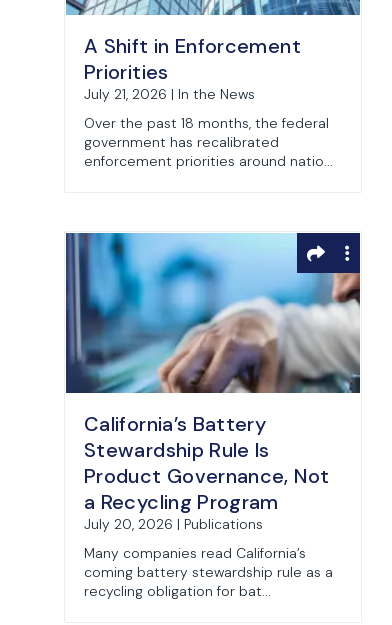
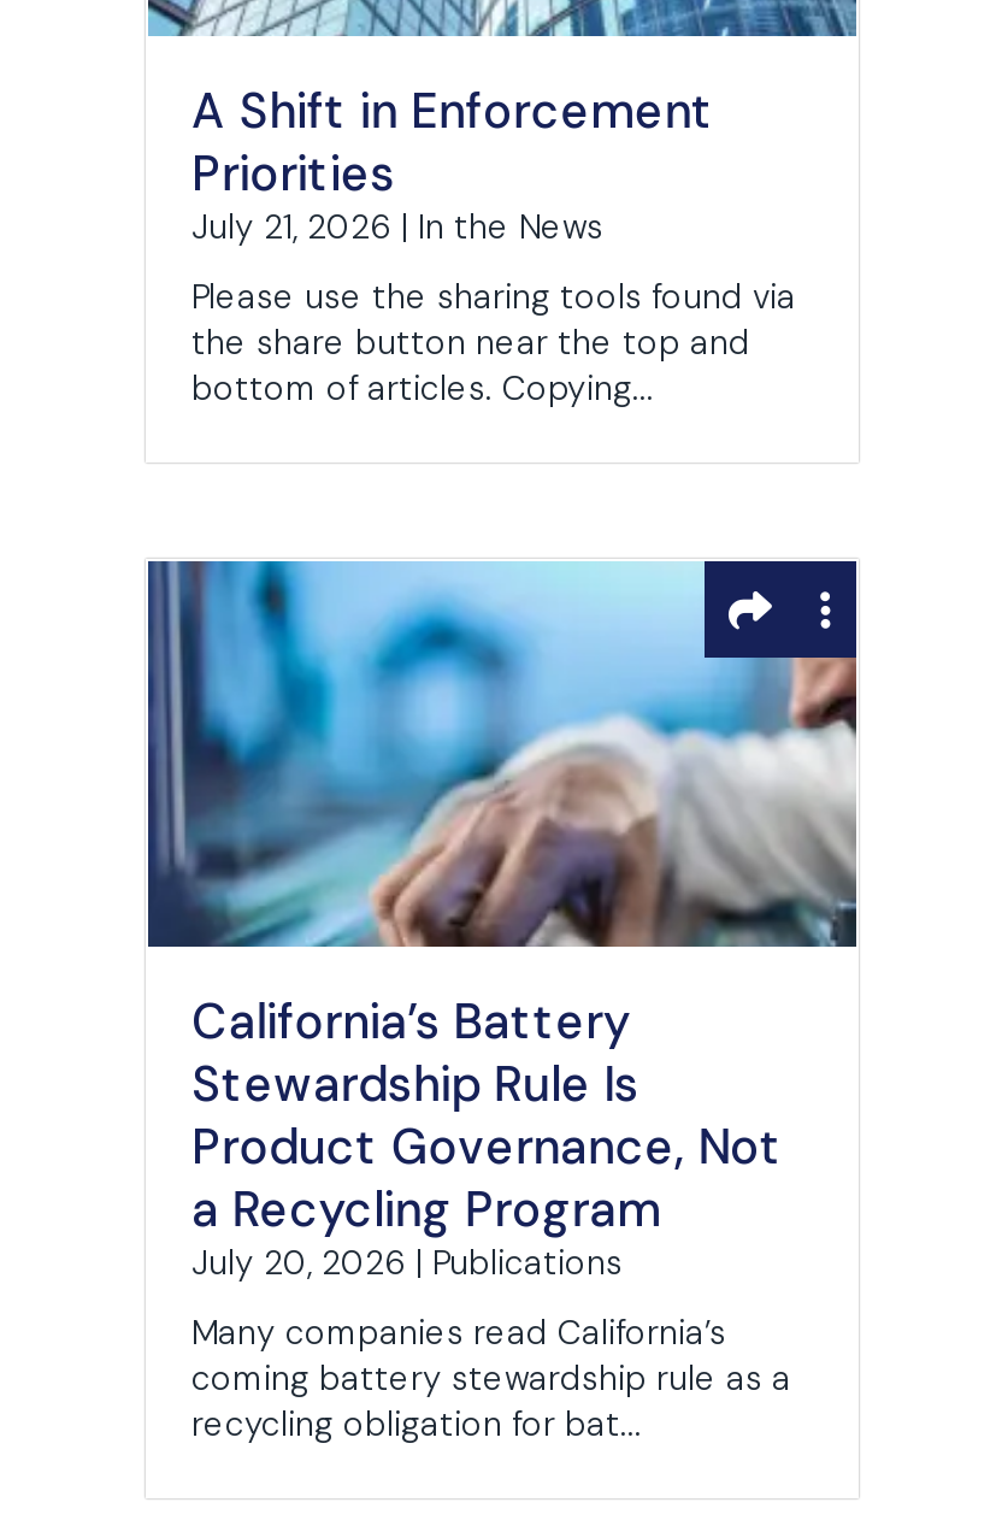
[84,114,333,170] Over the past 18 months, the federal | government has recalibrated | enforcement priorities around natio... -> [191,275,796,410] Please use the sharing tools found via | the share button near the top and | bottom of articles. Copying...

